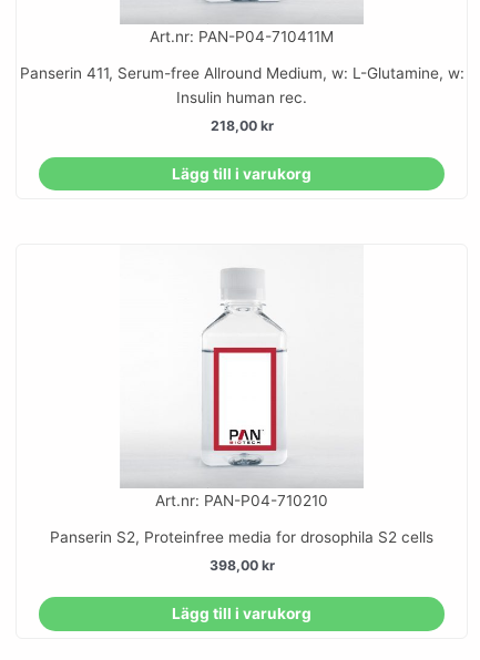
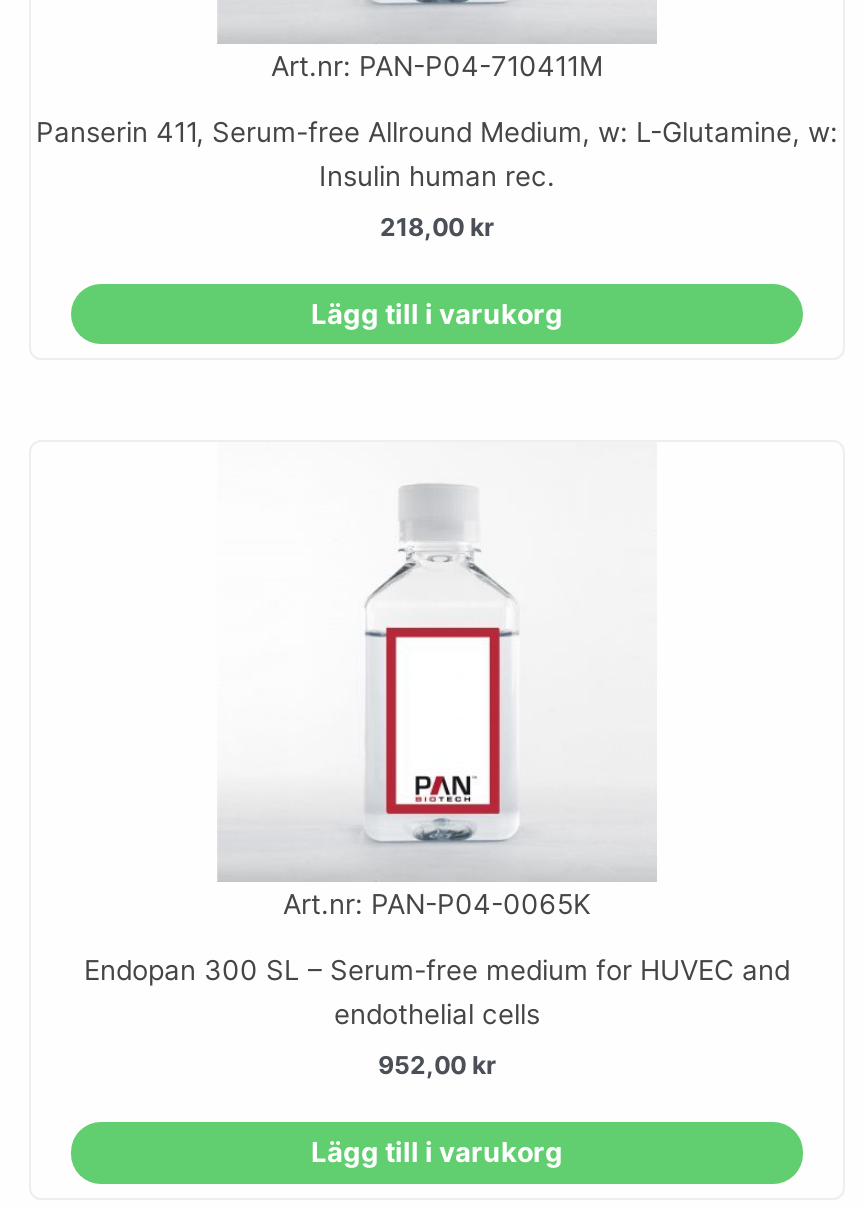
[155,492,328,510] Art.nr: PAN-P04-710210 -> [283,888,591,920] Art.nr: PAN-P04-0065K
[50,528,433,546] Panserin S2, Proteinfree media for drosophila S2 cells -> [84,954,790,1030] Endopan 300 SL – Serum-free medium for HUVEC and | endothelial cells
[209,557,274,574] 398,00 kr -> [378,1050,496,1080] 952,00 kr

